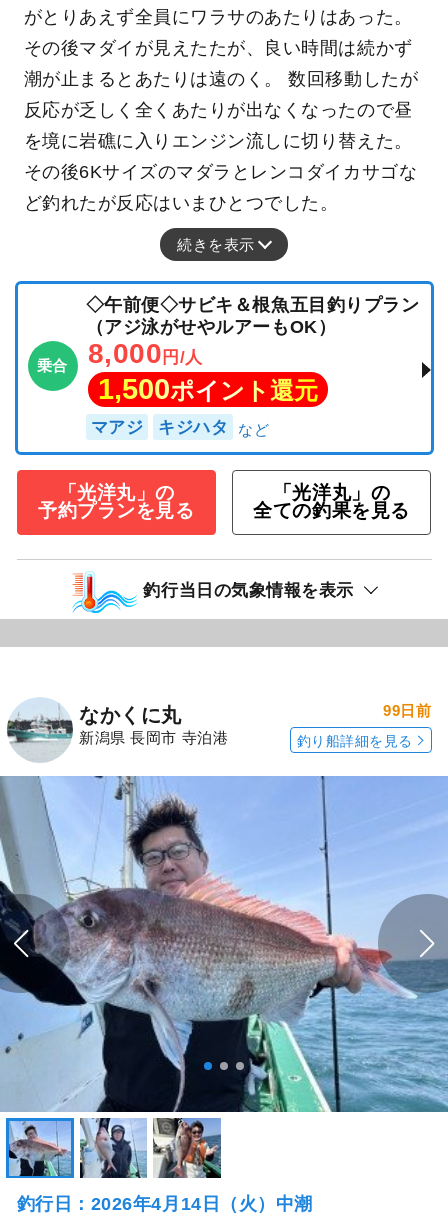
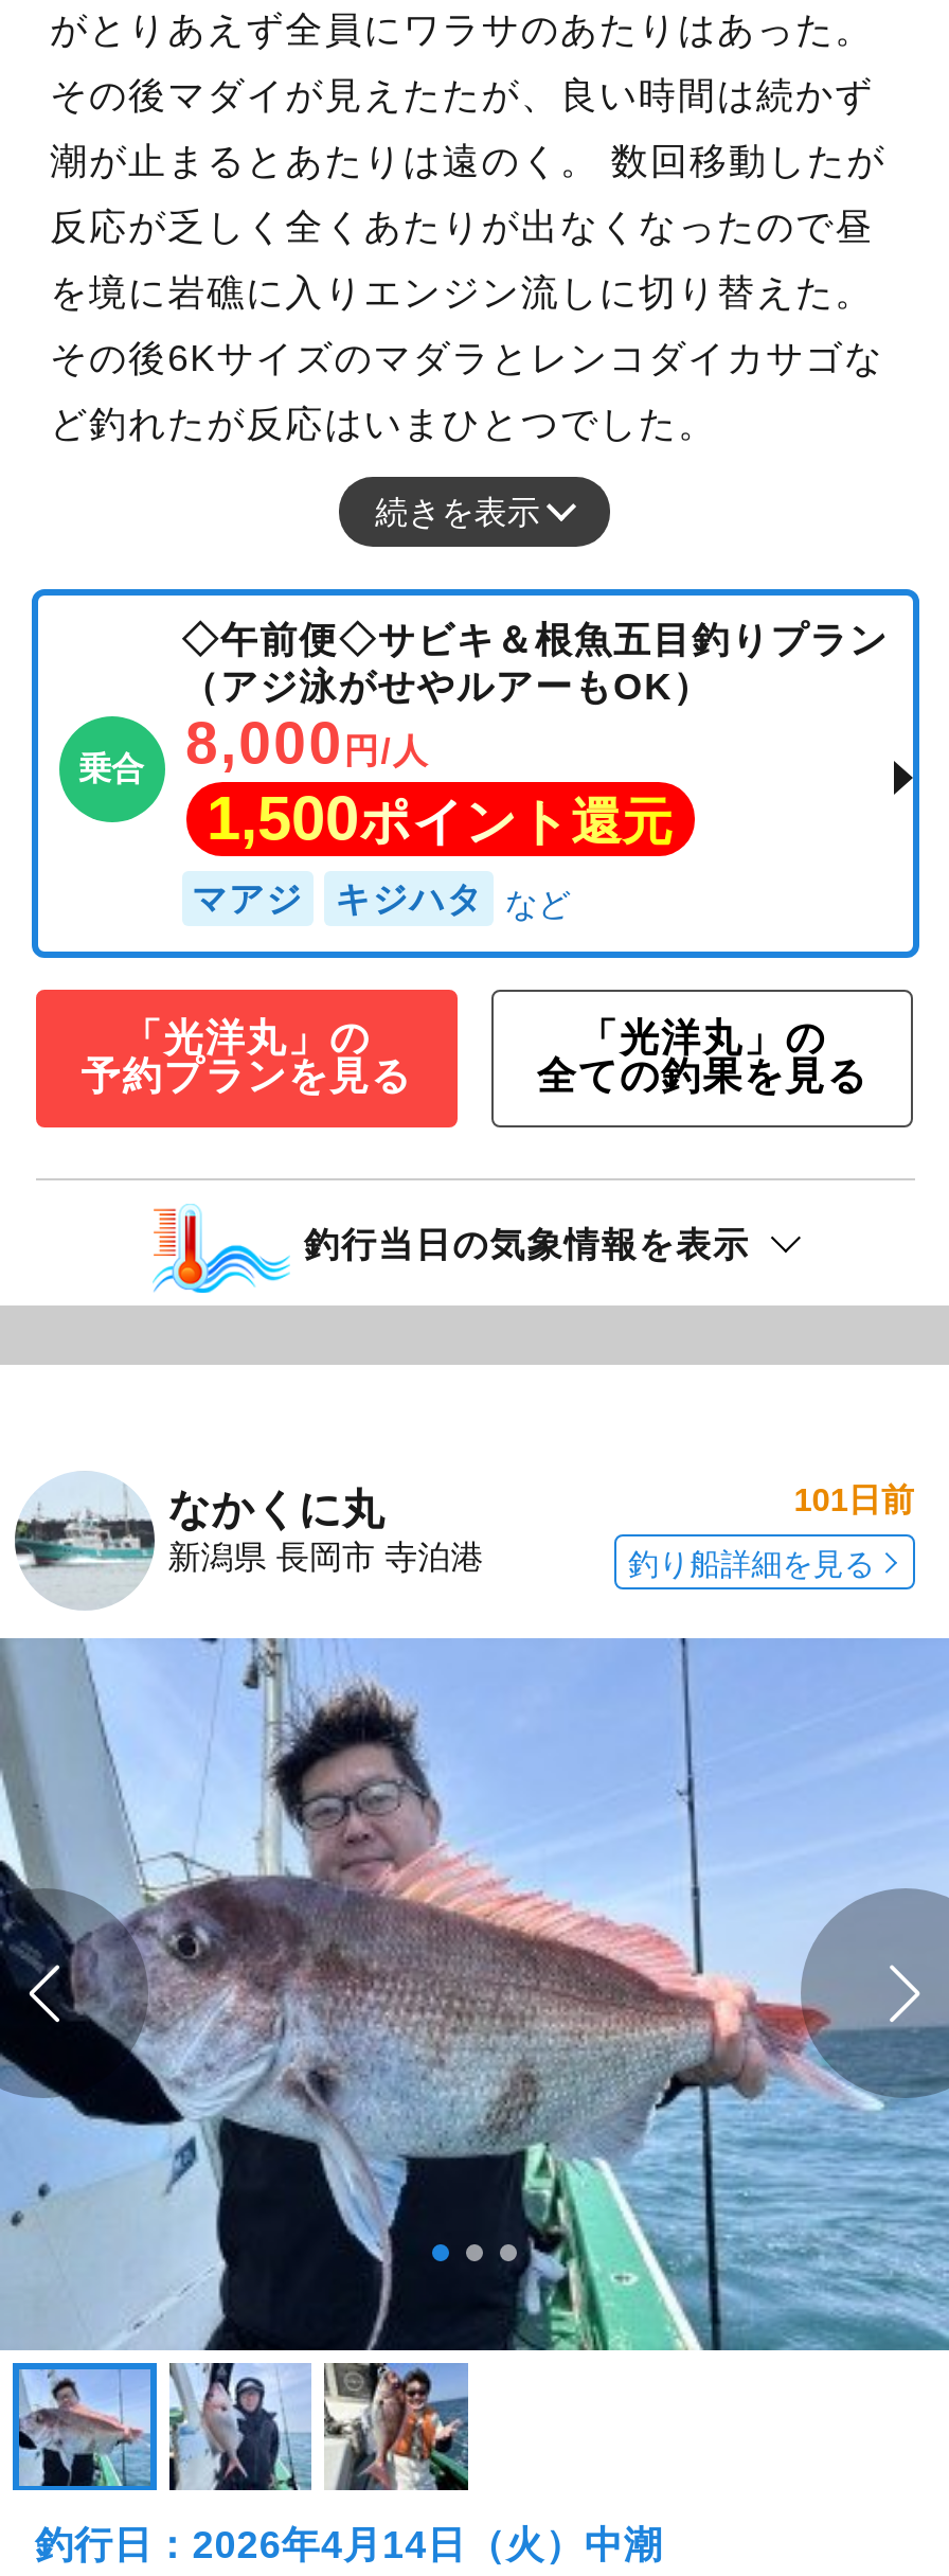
[383,702,431,719] 99日前 -> [794,1482,914,1518] 101日前

